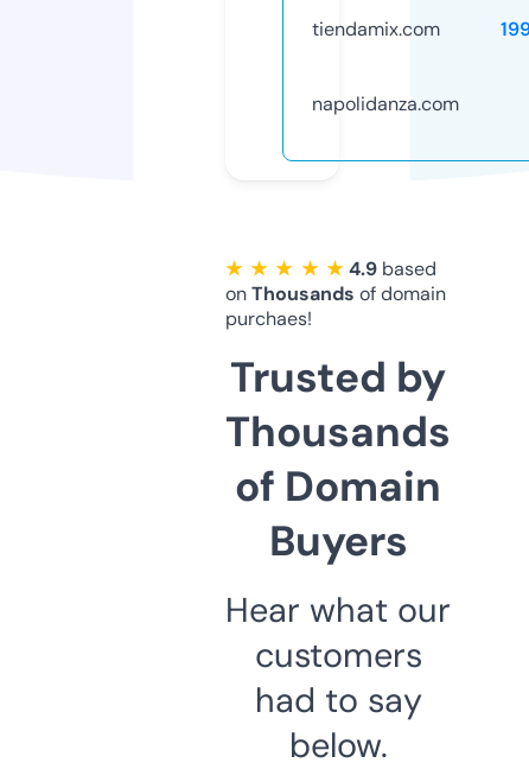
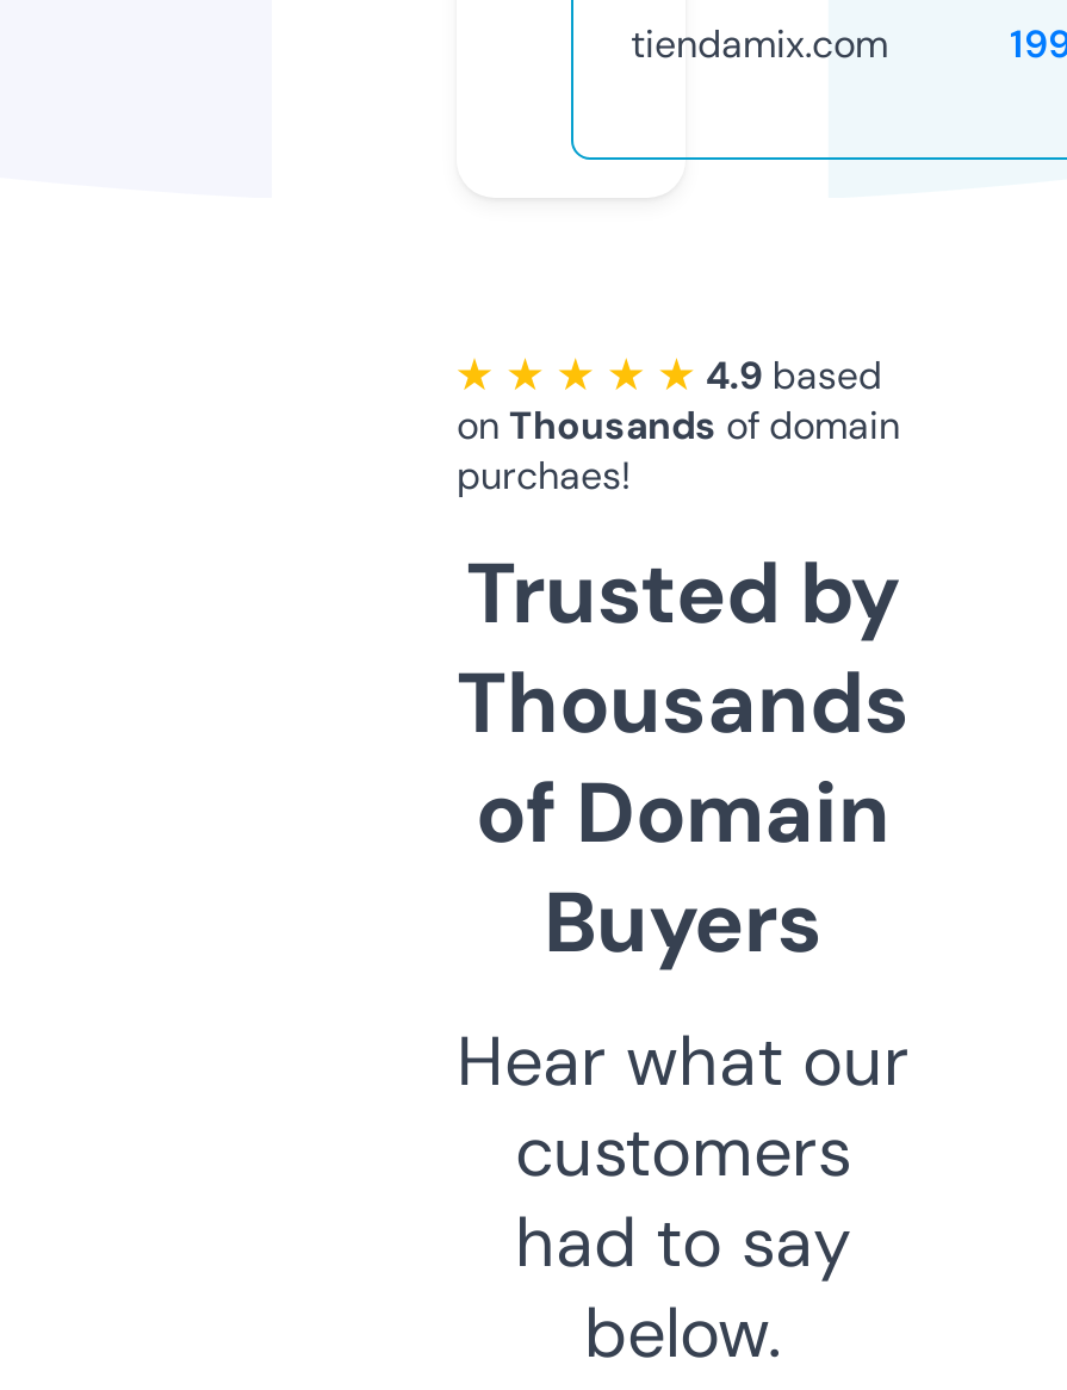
[312,91,459,116] napolidanza.com -> none

